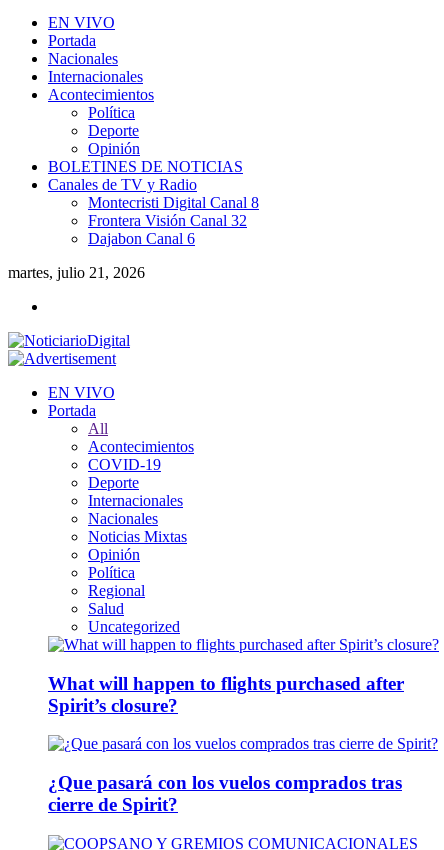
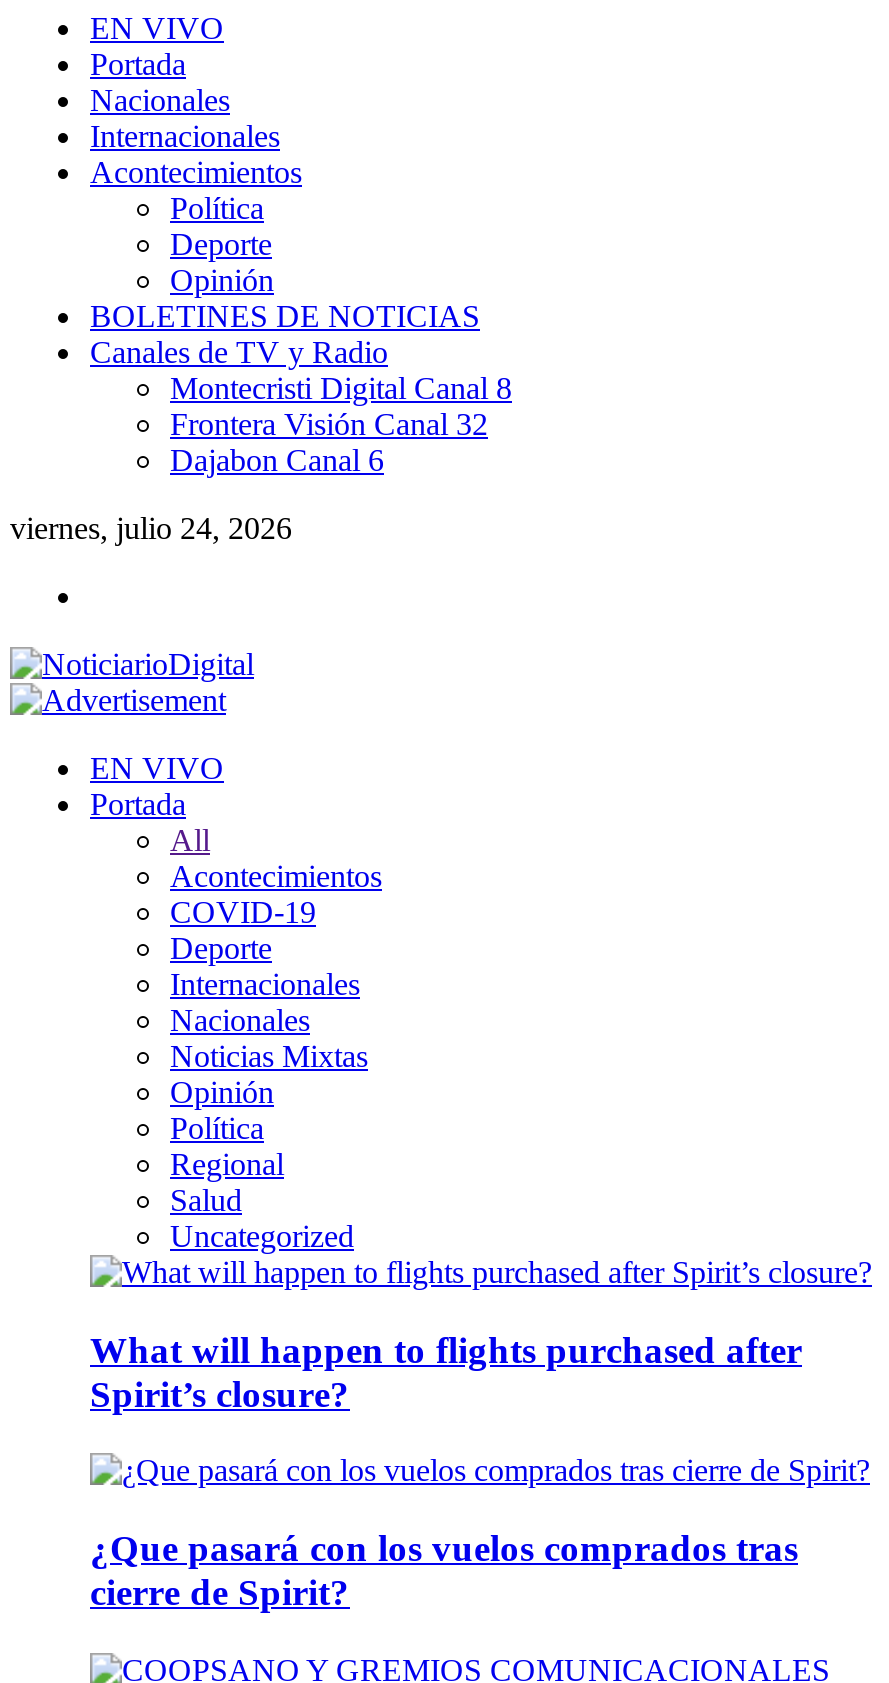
[8,264,145,281] martes, julio 21, 2026 -> [10,511,292,545] viernes, julio 24, 2026

